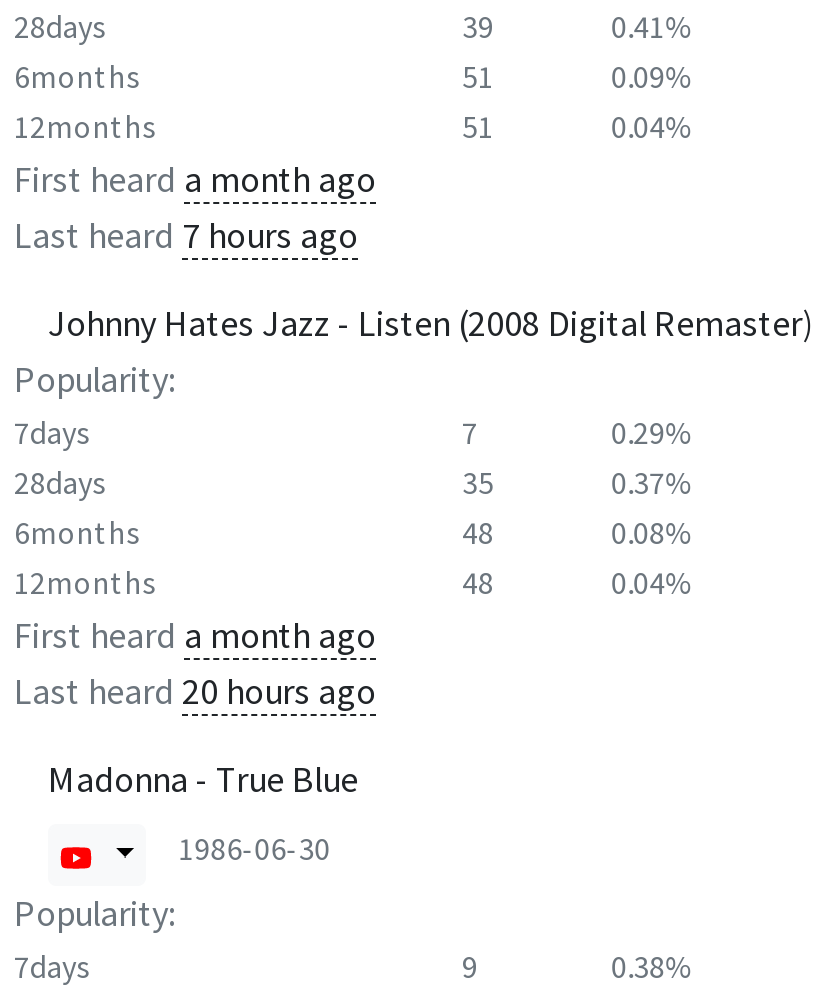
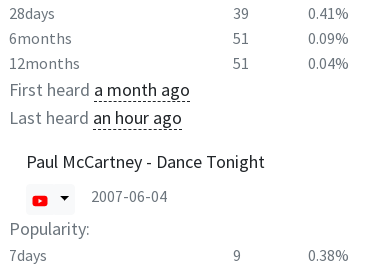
[14,212,814,868] Last heard 7 hours ago | Johnny Hates Jazz - Listen (2008 Digital Remaster) | Popularity: | 7days | 7 | 0.29% | 28days | 35 | 0.37% | 6months | 48 | 0.08% | 12months | 48 | 0.04% | First heard a month ago | Last heard 20 hours ago | Madonna - True Blue | 1986-06-30 -> [9,106,265,206] Last heard an hour ago | Paul McCartney - Dance Tonight | 2007-06-04

